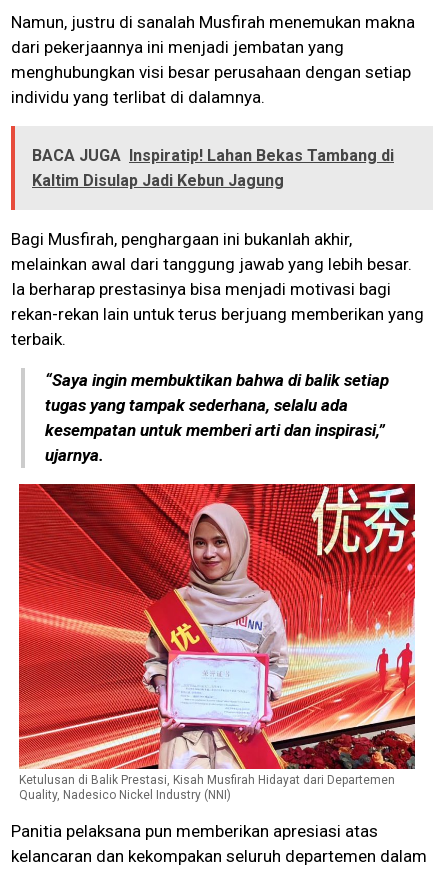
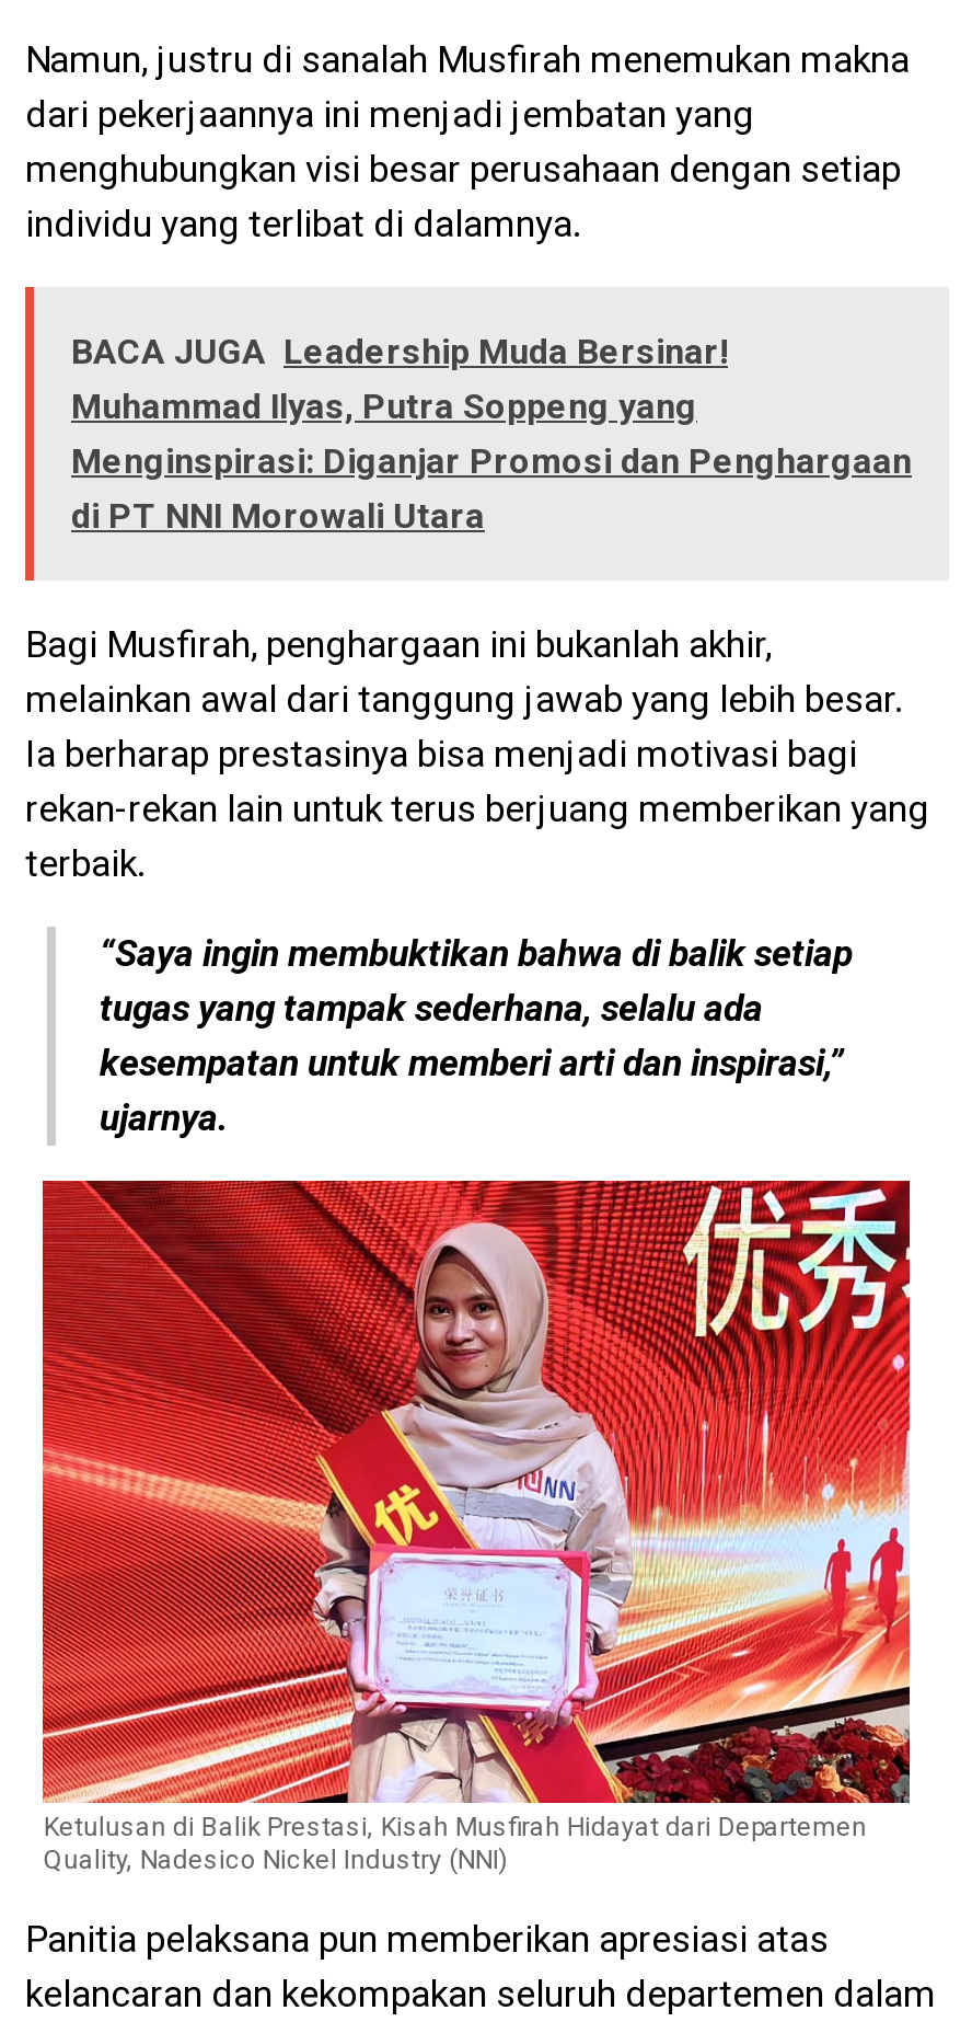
[32,146,394,190] BACA JUGA Inspiratip! Lahan Bekas Tambang di | Kaltim Disulap Jadi Kebun Jagung -> [71,329,912,535] BACA JUGA Leadership Muda Bersinar! | Muhammad Ilyas, Putra Soppeng yang | Menginspirasi: Diganjar Promosi dan Penghargaan | di PT NNI Morowali Utara

